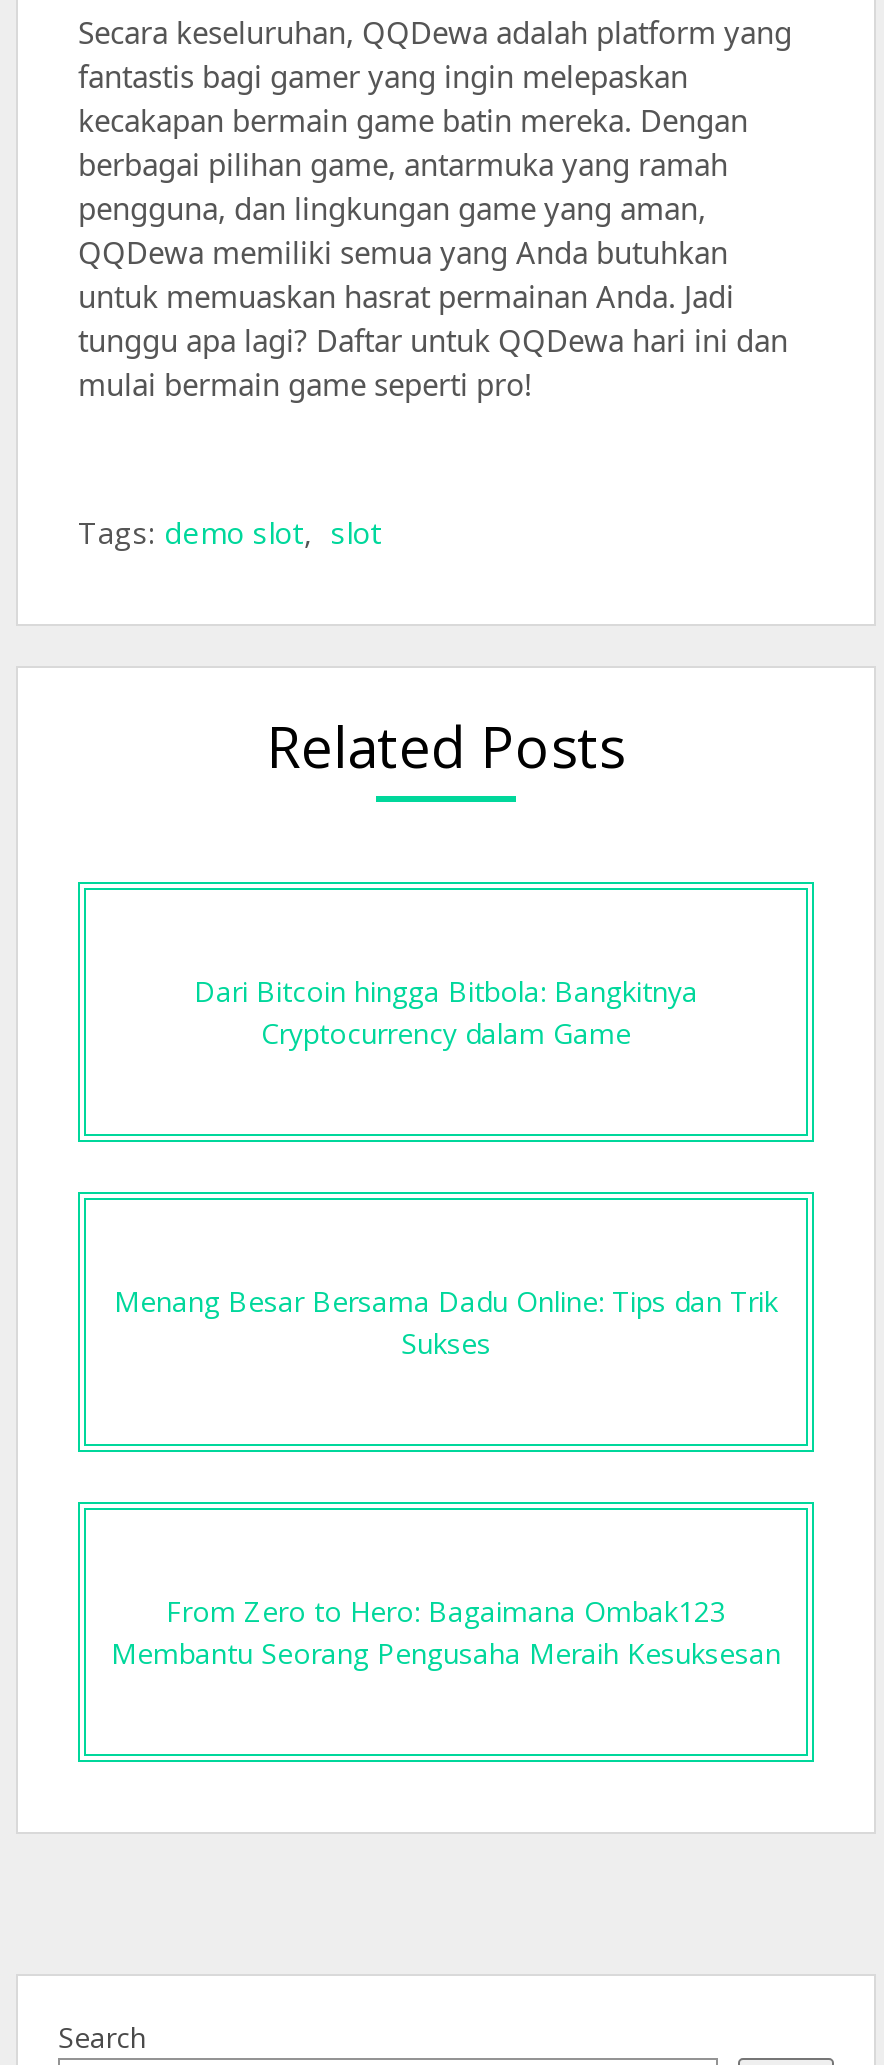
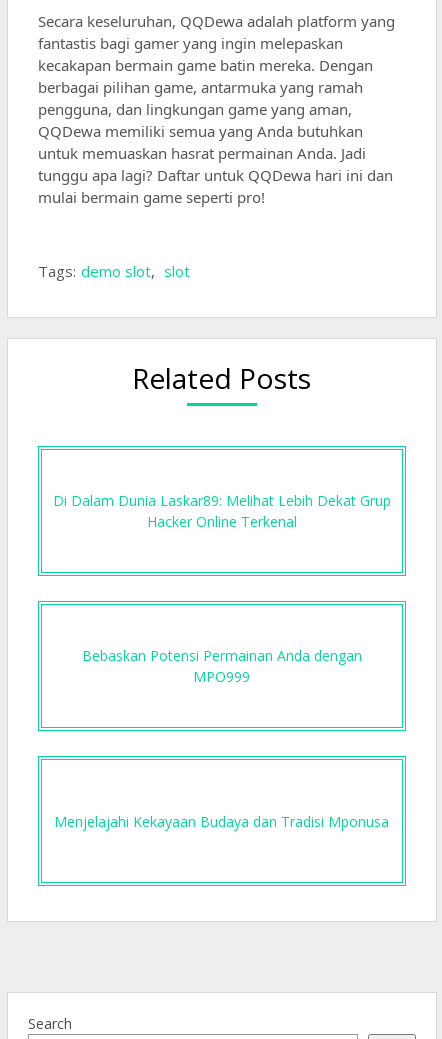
[194,972,698,1052] Dari Bitcoin hingga Bitbola: Bangkitnya | Cryptocurrency dalam Game -> [53,491,391,531] Di Dalam Dunia Laskar89: Melihat Lebih Dekat Grup | Hacker Online Terkenal
[114,1282,778,1362] Menang Besar Bersama Dadu Online: Tips dan Trik | Sukses -> [82,646,362,686] Bebaskan Potensi Permainan Anda dengan | MPO999
[111,1592,781,1672] From Zero to Hero: Bagaimana Ombak123 | Membantu Seorang Pengusaha Meraih Kesuksesan -> [54,811,389,830] Menjelajahi Kekayaan Budaya dan Tradisi Mponusa

